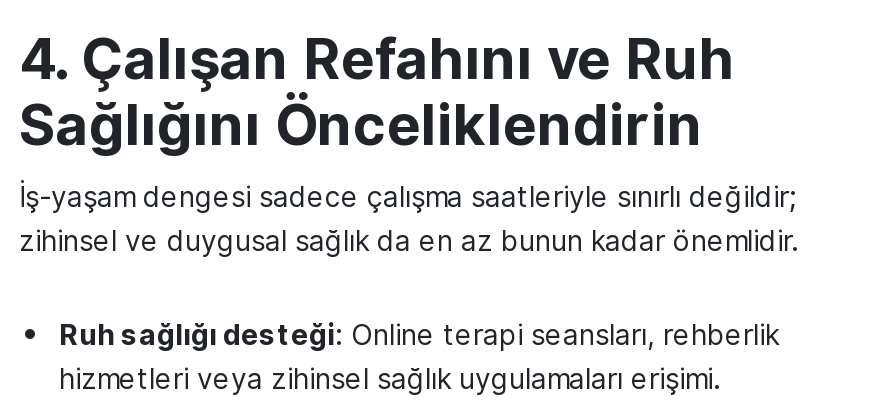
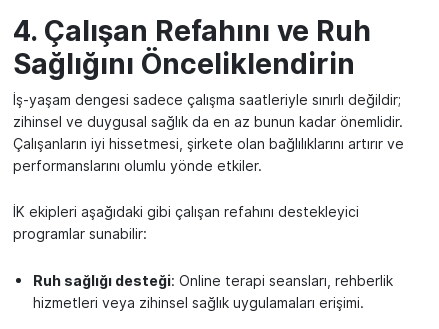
none -> [13,136,404,242] Çalışanların iyi hissetmesi, şirkete olan bağlılıklarını artırır ve | performanslarını olumlu yönde etkiler. | İK ekipleri aşağıdaki gibi çalışan refahını destekleyici | programlar sunabilir:

